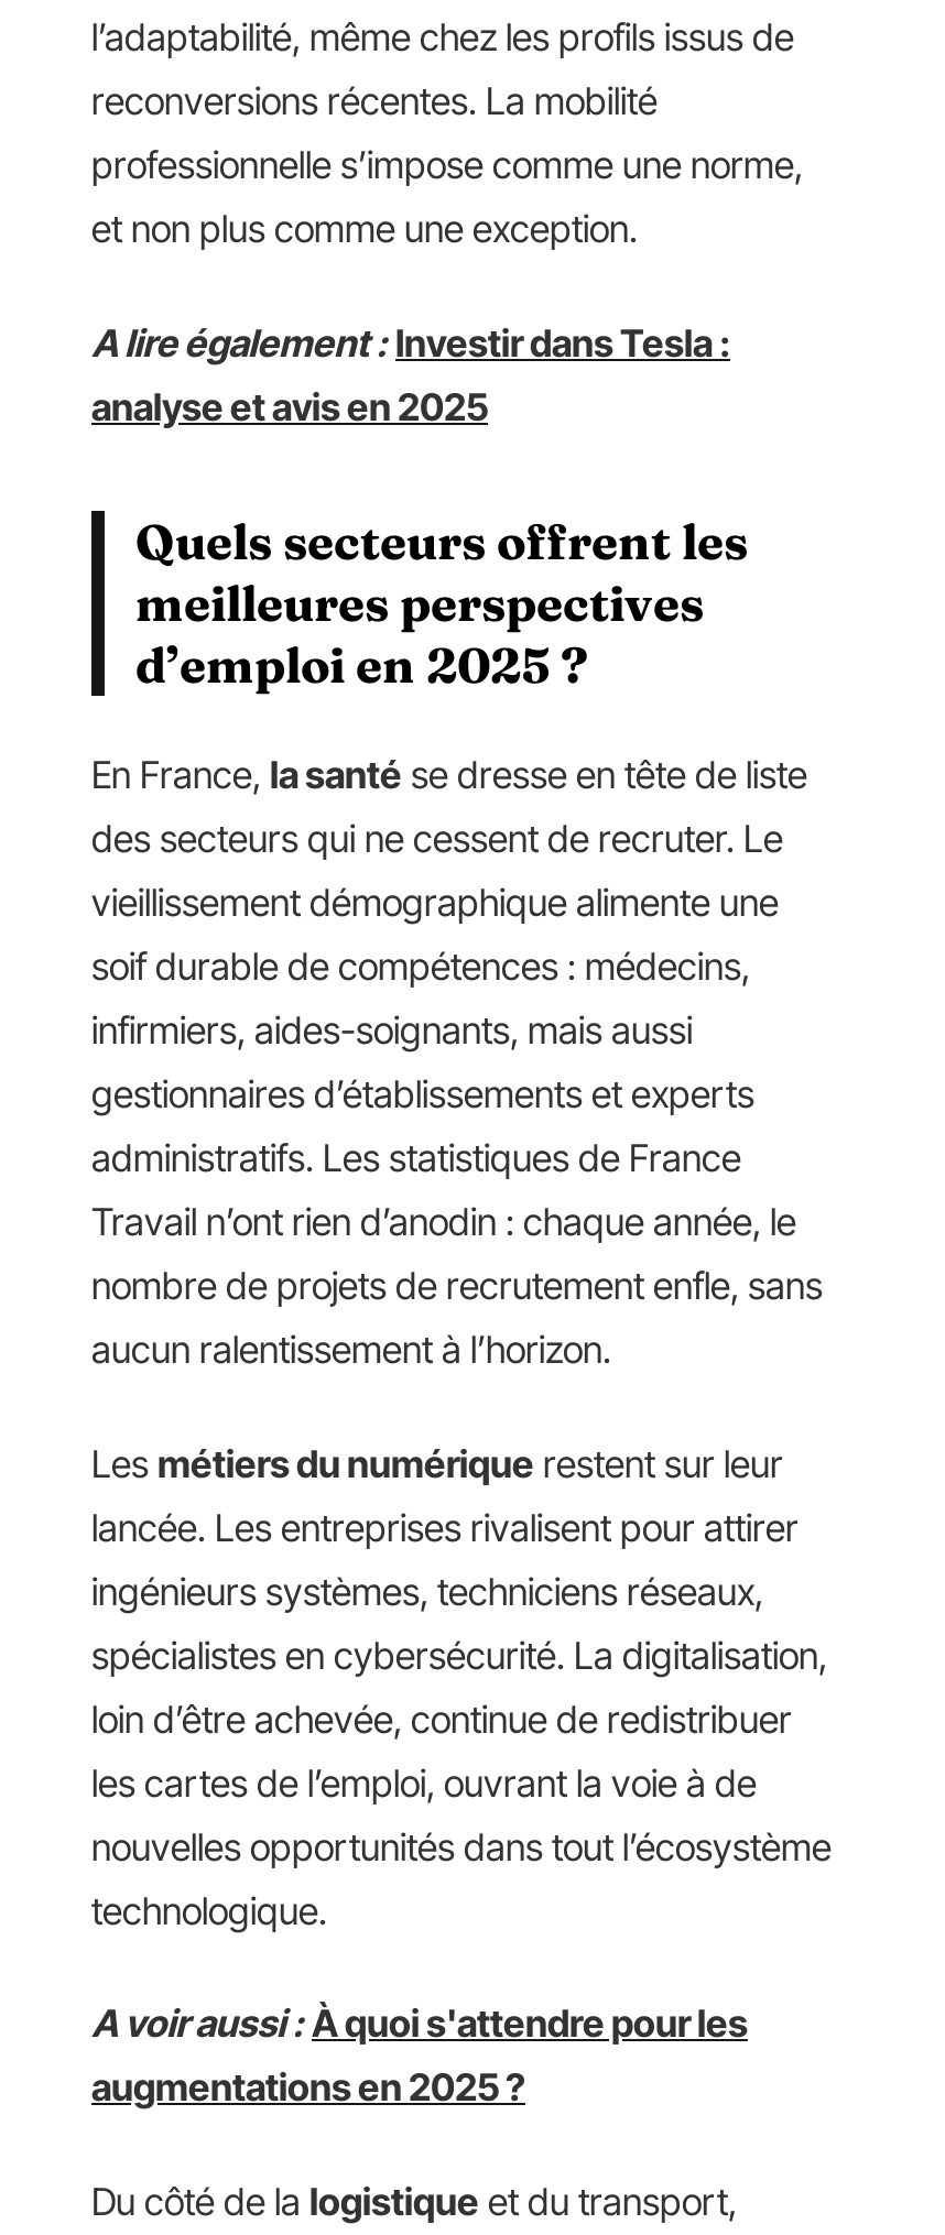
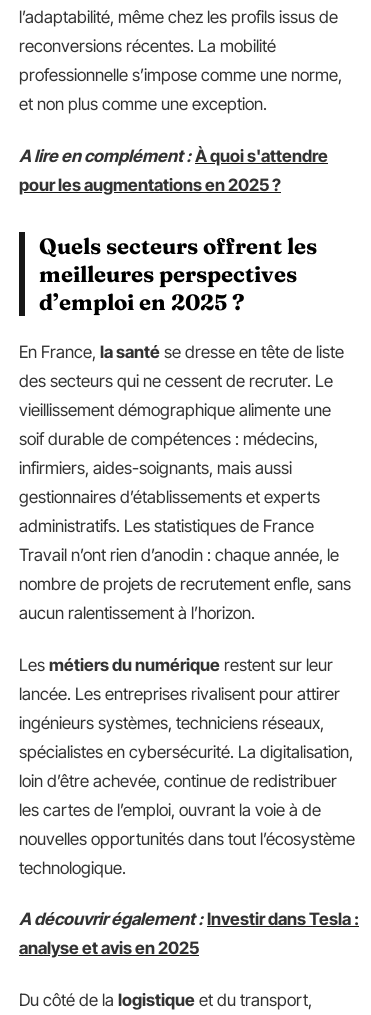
[91,320,730,364] A lire également : Investir dans Tesla : -> [19,145,328,194] A lire en complément : À quoi s'attendre | pour les augmentations en 2025 ?
moved [91,384,488,428] -> [19,938,199,958]: analyse et avis en 2025
[91,2002,748,2109] A voir aussi : À quoi s'attendre pour les | augmentations en 2025 ? -> [19,909,359,929] A découvrir également : Investir dans Tesla :

